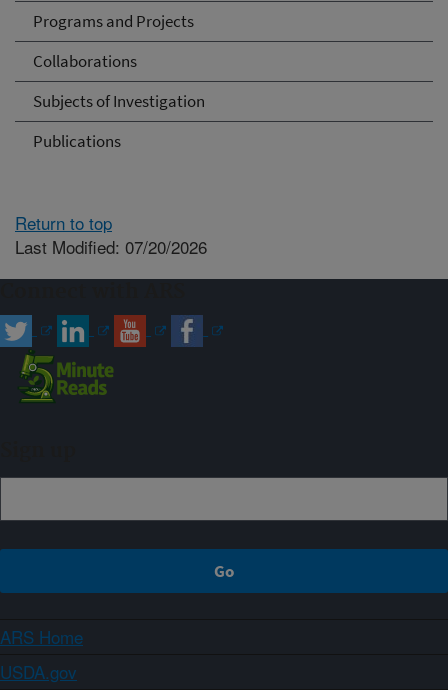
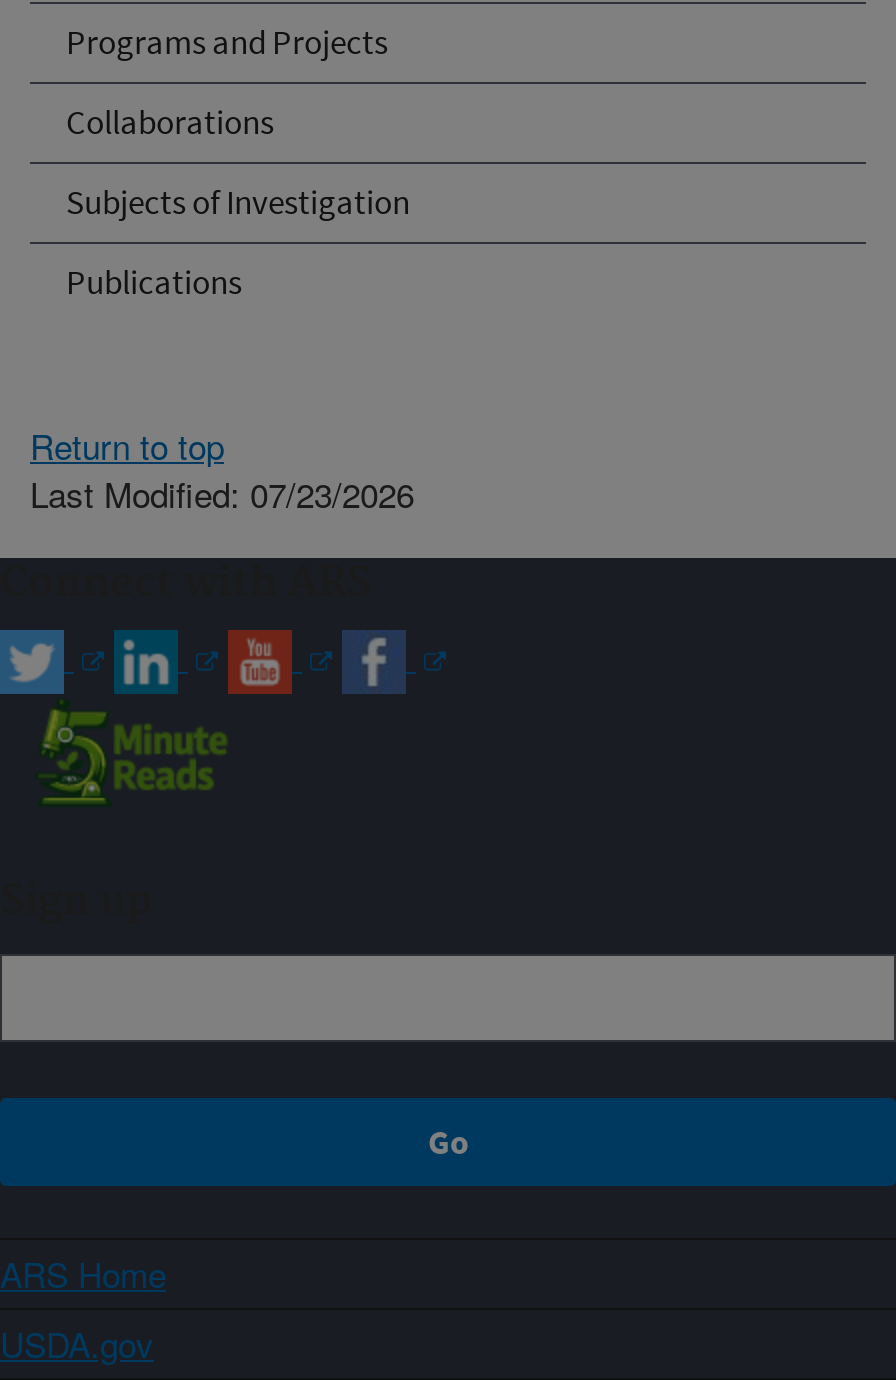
[15,233,207,258] Last Modified: 07/20/2026 -> [30,467,414,517] Last Modified: 07/23/2026

